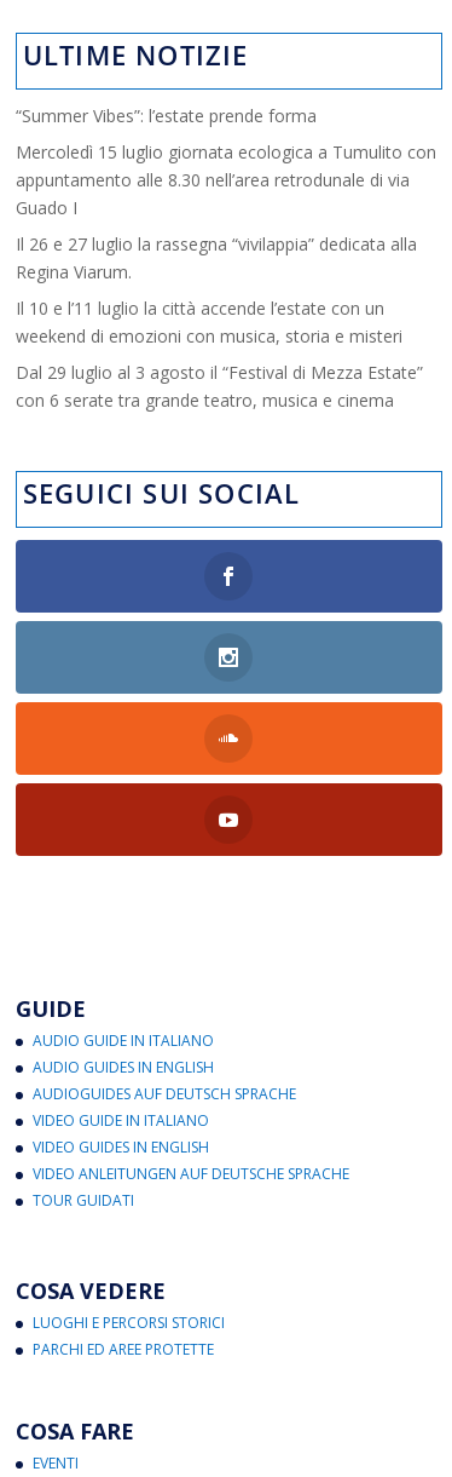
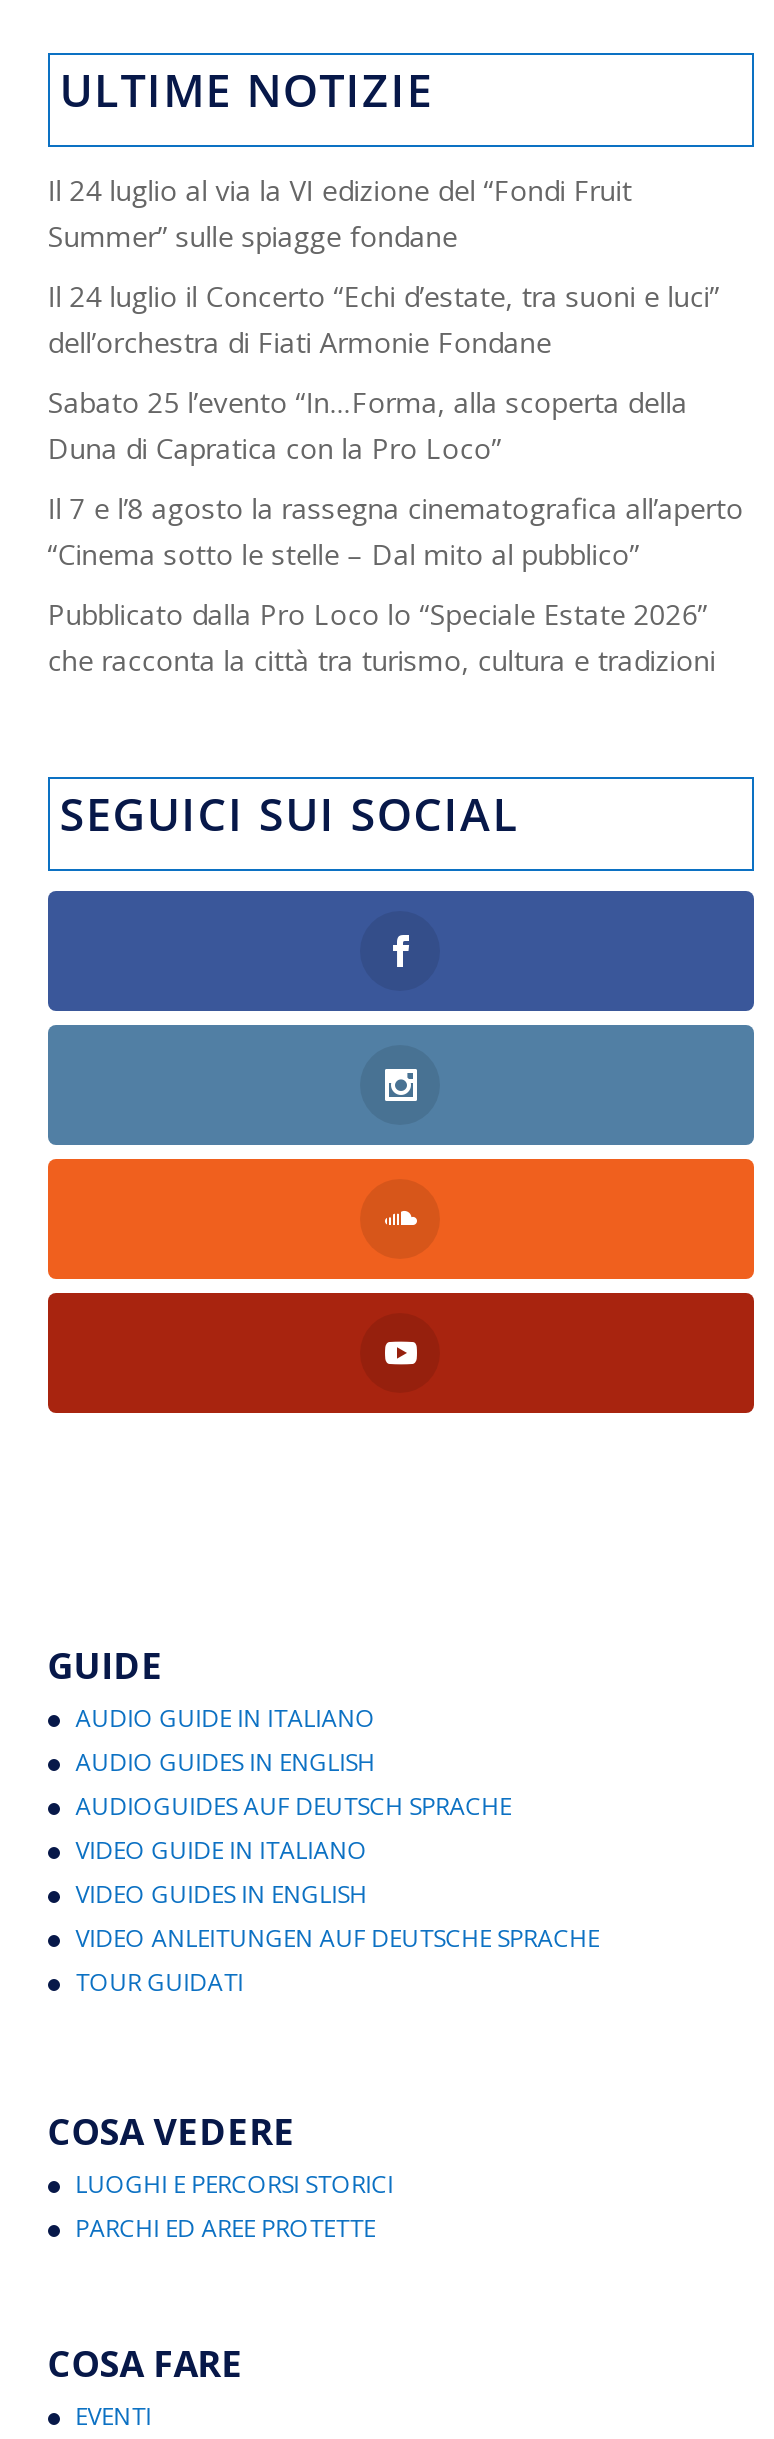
[15,104,316,127] “Summer Vibes”: l’estate prende forma -> [48,171,632,255] Il 24 luglio al via la VI edizione del “Fondi Fruit | Summer” sulle spiagge fondane
[15,140,436,219] Mercoledì 15 luglio giornata ecologica a Tumulito con | appuntamento alle 8.30 nell’area retrodunale di via | Guado I -> [48,277,720,361] Il 24 luglio il Concerto “Echi d’estate, tra suoni e luci” | dell’orchestra di Fiati Armonie Fondane
[15,232,417,283] Il 26 e 27 luglio la rassegna “vivilappia” dedicata alla | Regina Viarum. -> [48,383,688,467] Sabato 25 l’evento “In…Forma, alla scoperta della | Duna di Capratica con la Pro Loco”
[15,297,402,347] Il 10 e l’11 luglio la città accende l’estate con un | weekend di emozioni con musica, storia e misteri -> [48,489,744,573] Il 7 e l’8 agosto la rassegna cinematografica all’aperto | “Cinema sotto le stelle – Dal mito al pubblico”
[15,361,423,412] Dal 29 luglio al 3 agosto il “Festival di Mezza Estate” | con 6 serate tra grande teatro, musica e cinema -> [48,595,716,679] Pubblicato dalla Pro Loco lo “Speciale Estate 2026” | che racconta la città tra turismo, cultura e tradizioni

